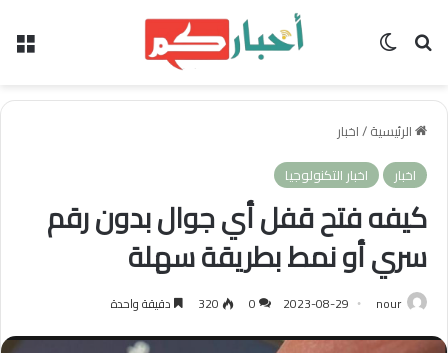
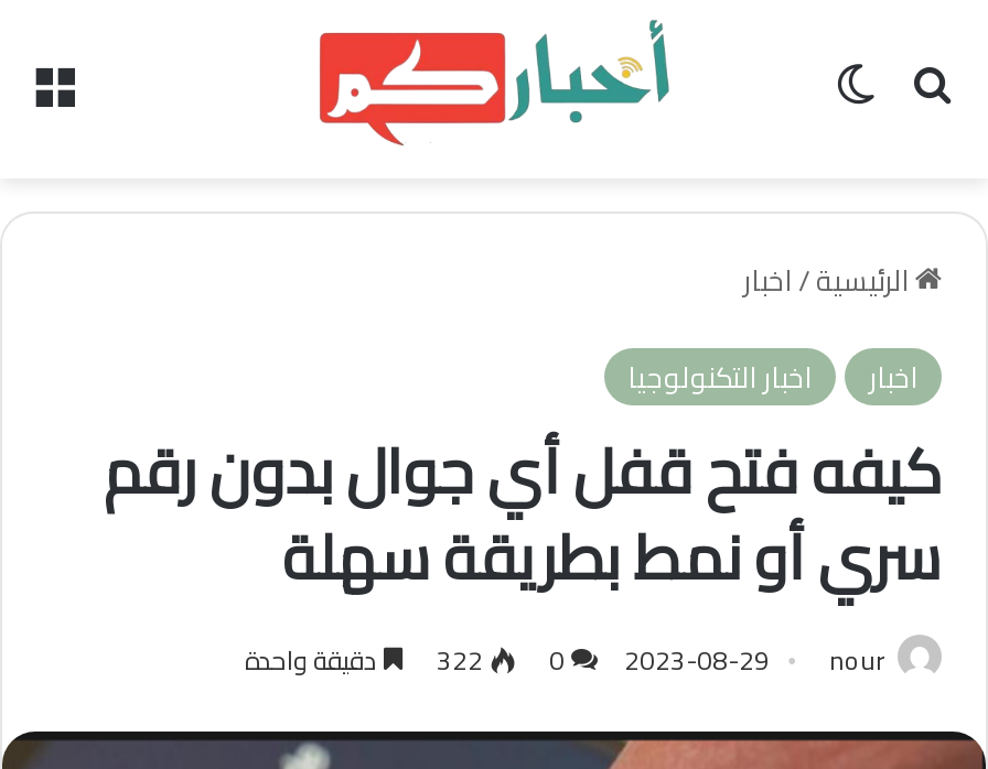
[111,292,401,315] nour 2023-08-29 0 320 دقيقة واحدة -> [245,635,884,685] nour 2023-08-29 0 322 دقيقة واحدة

